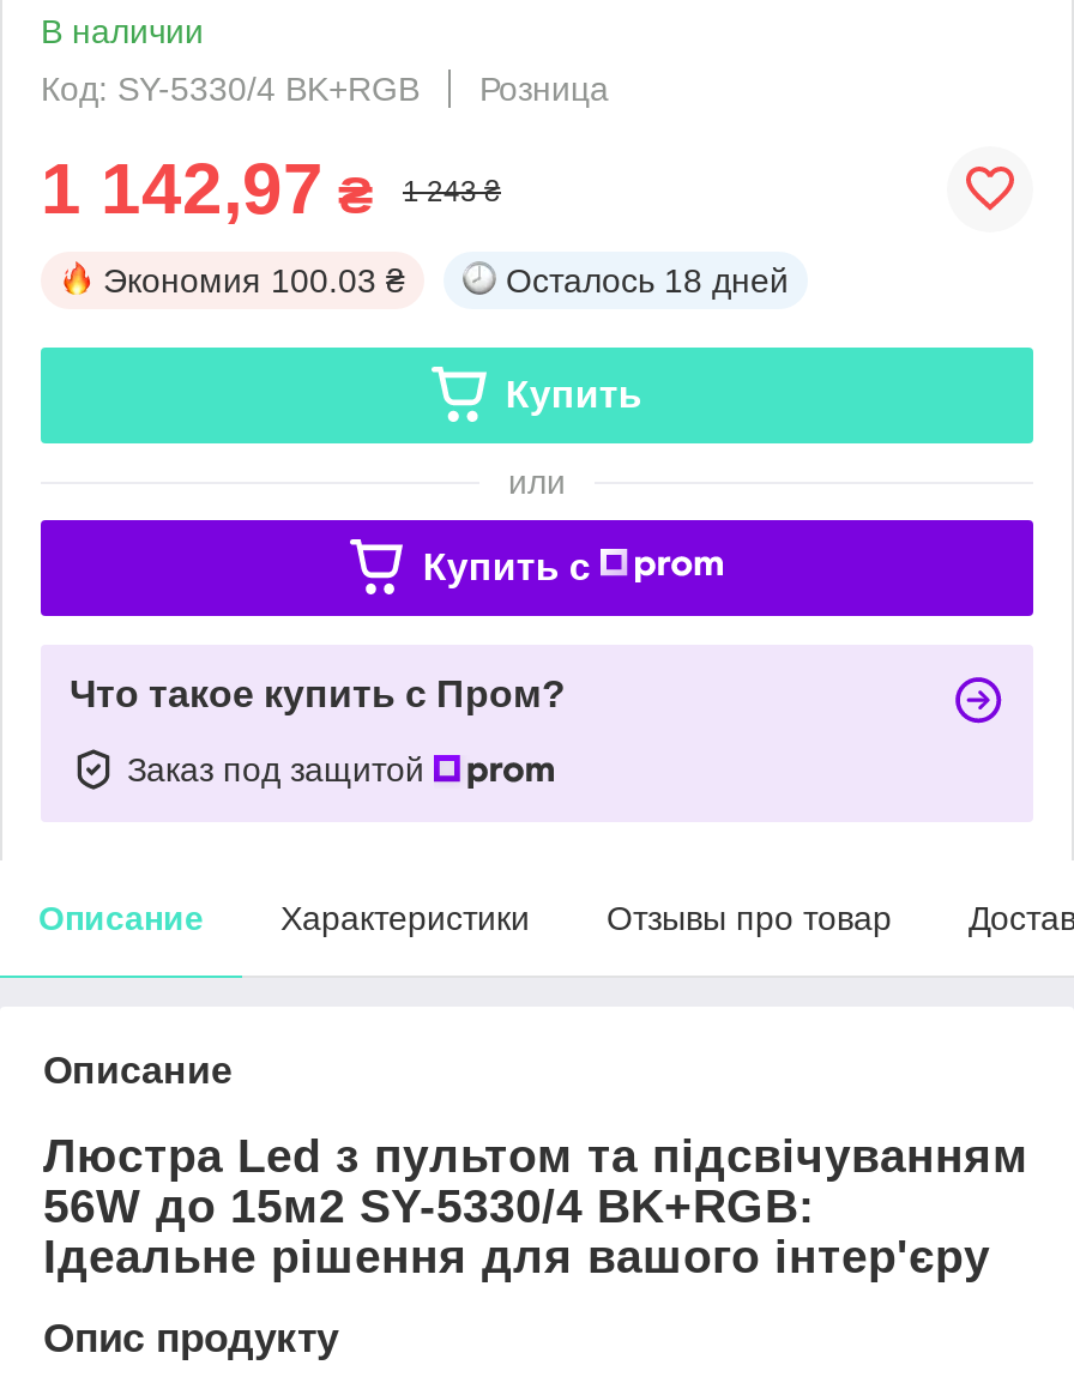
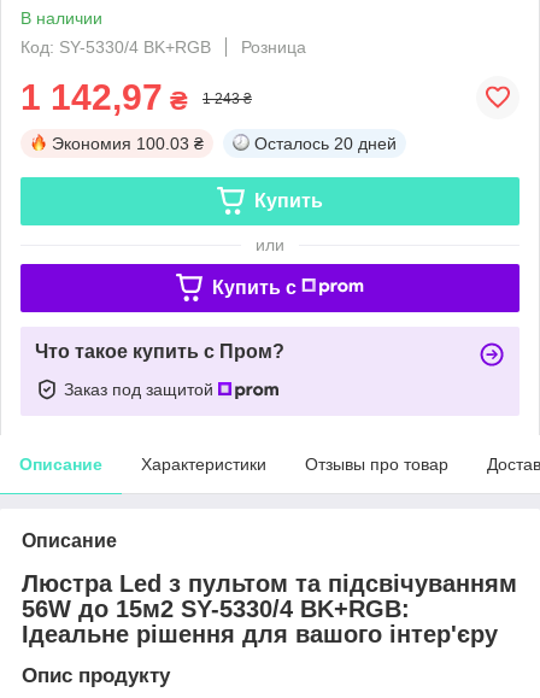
[506,261,789,299] Осталось 18 дней -> [254,134,397,153] Осталось 20 дней

